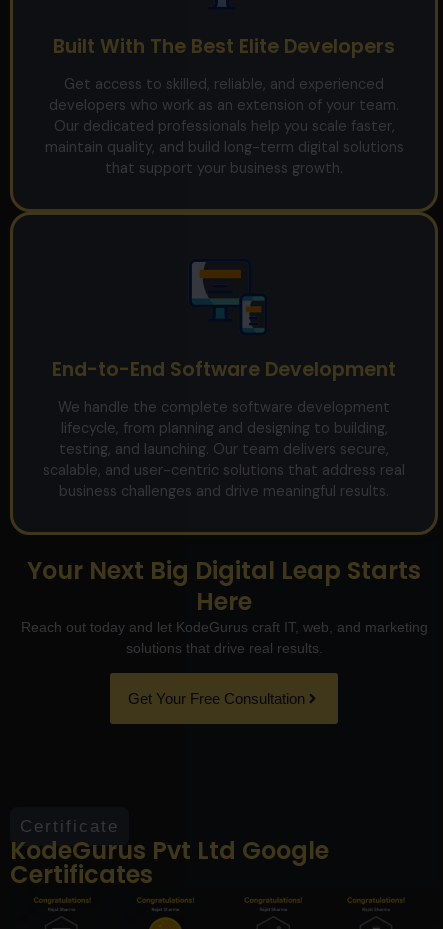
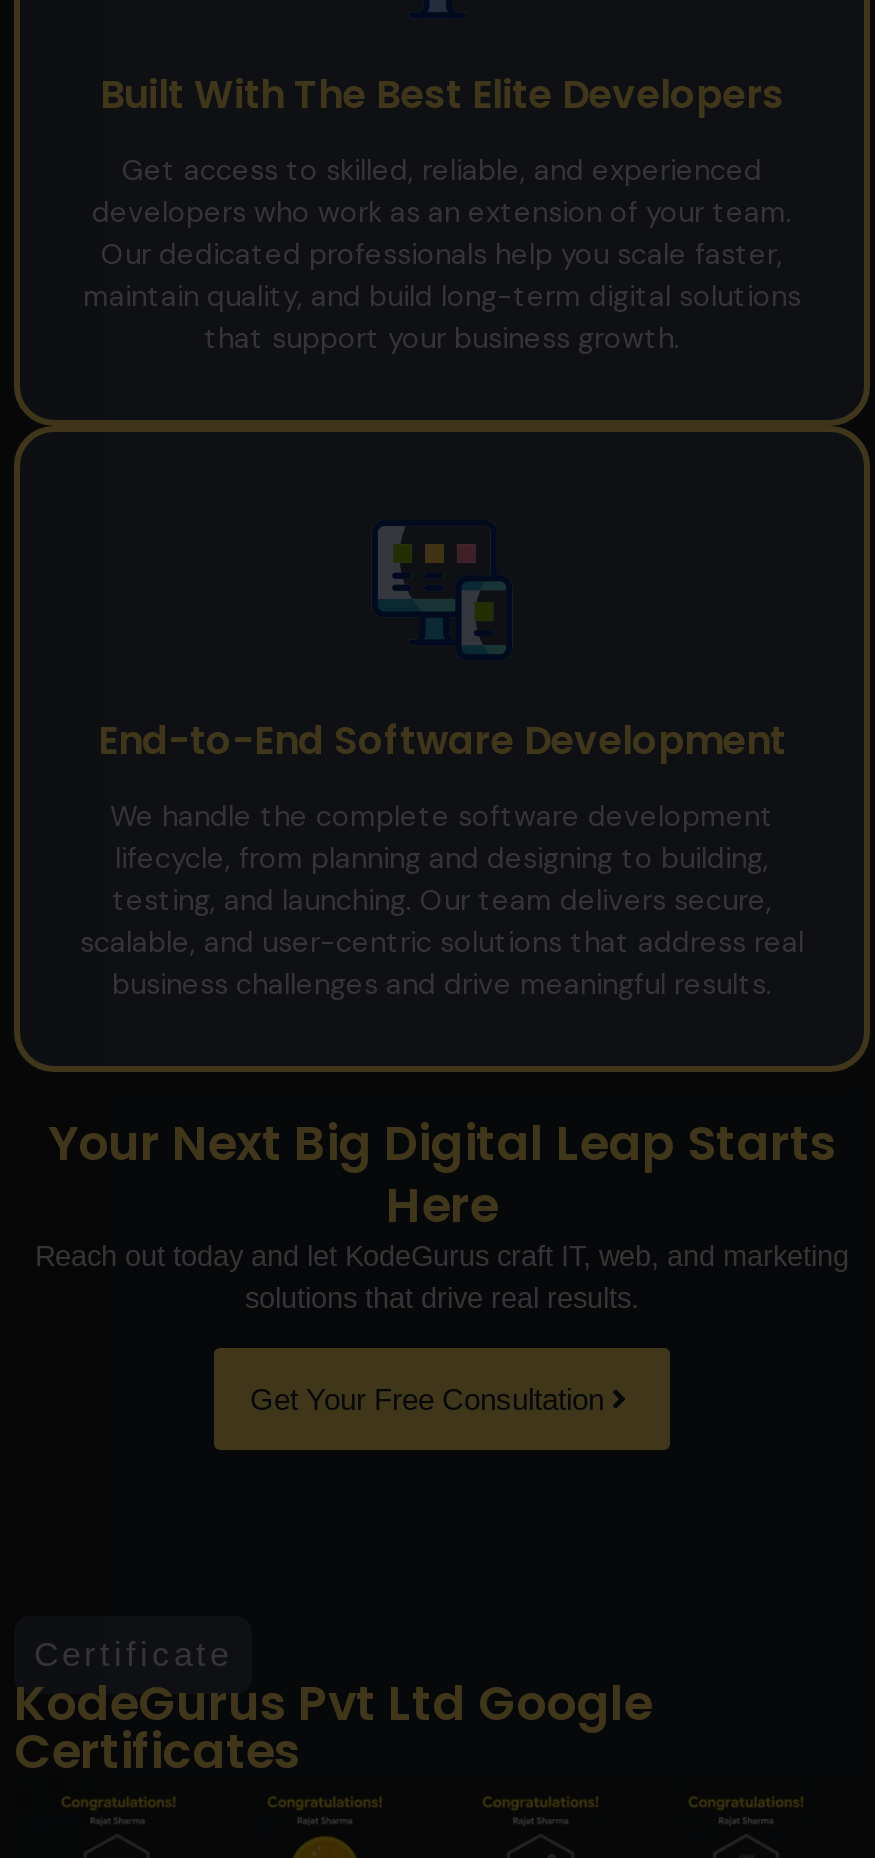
[199,269,267,335] [image] -> [392,540,524,668] [image]

